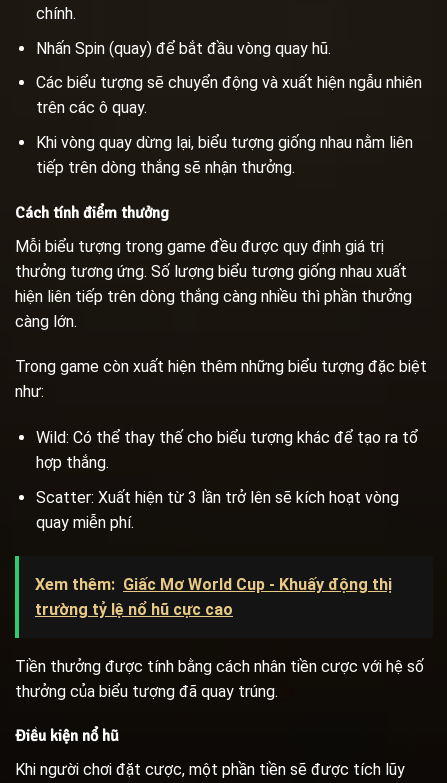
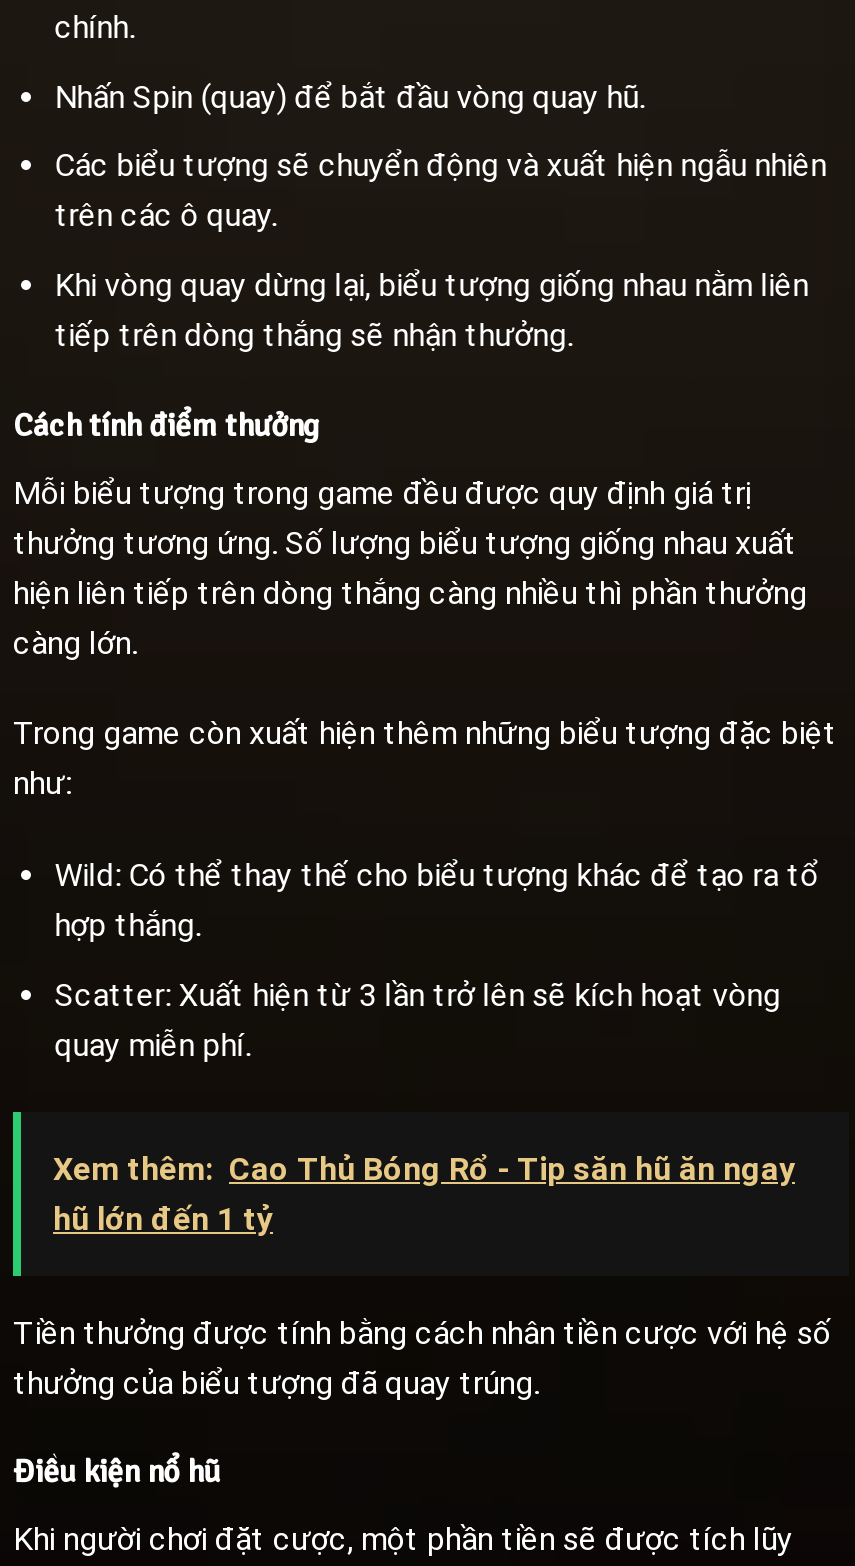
[35,574,392,618] Xem thêm: Giấc Mơ World Cup - Khuấy động thị | trường tỷ lệ nổ hũ cực cao -> [53,1149,795,1237] Xem thêm: Cao Thủ Bóng Rổ - Tip săn hũ ăn ngay | hũ lớn đến 1 tỷ

